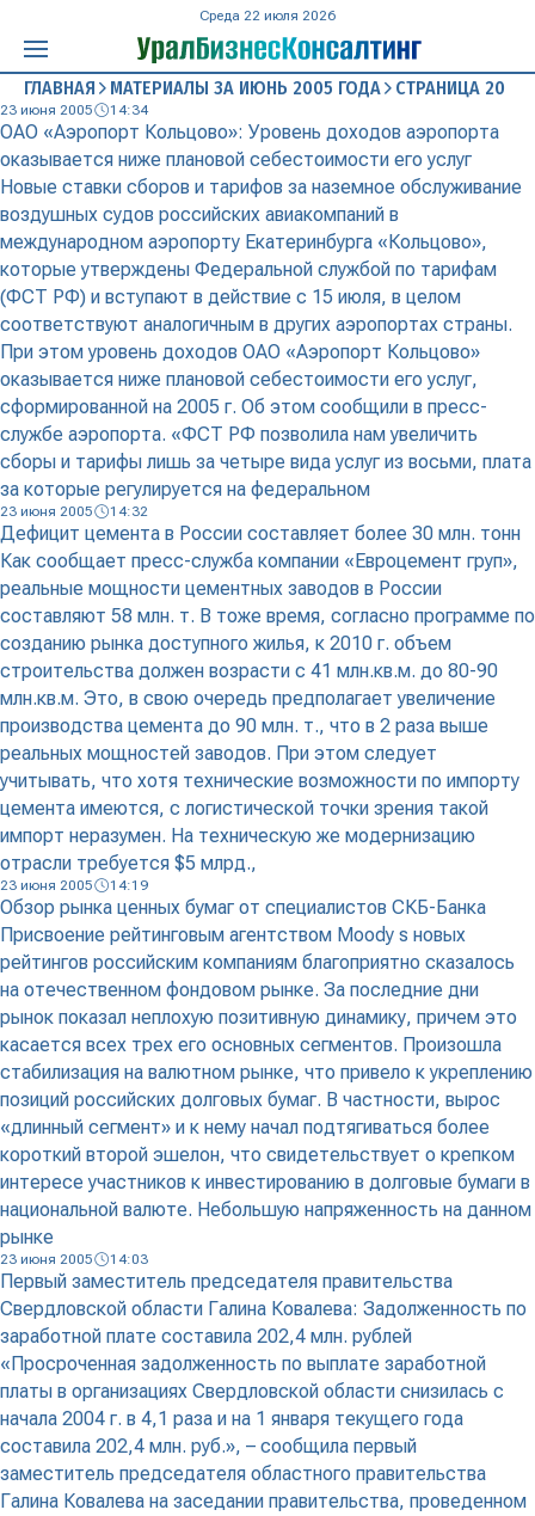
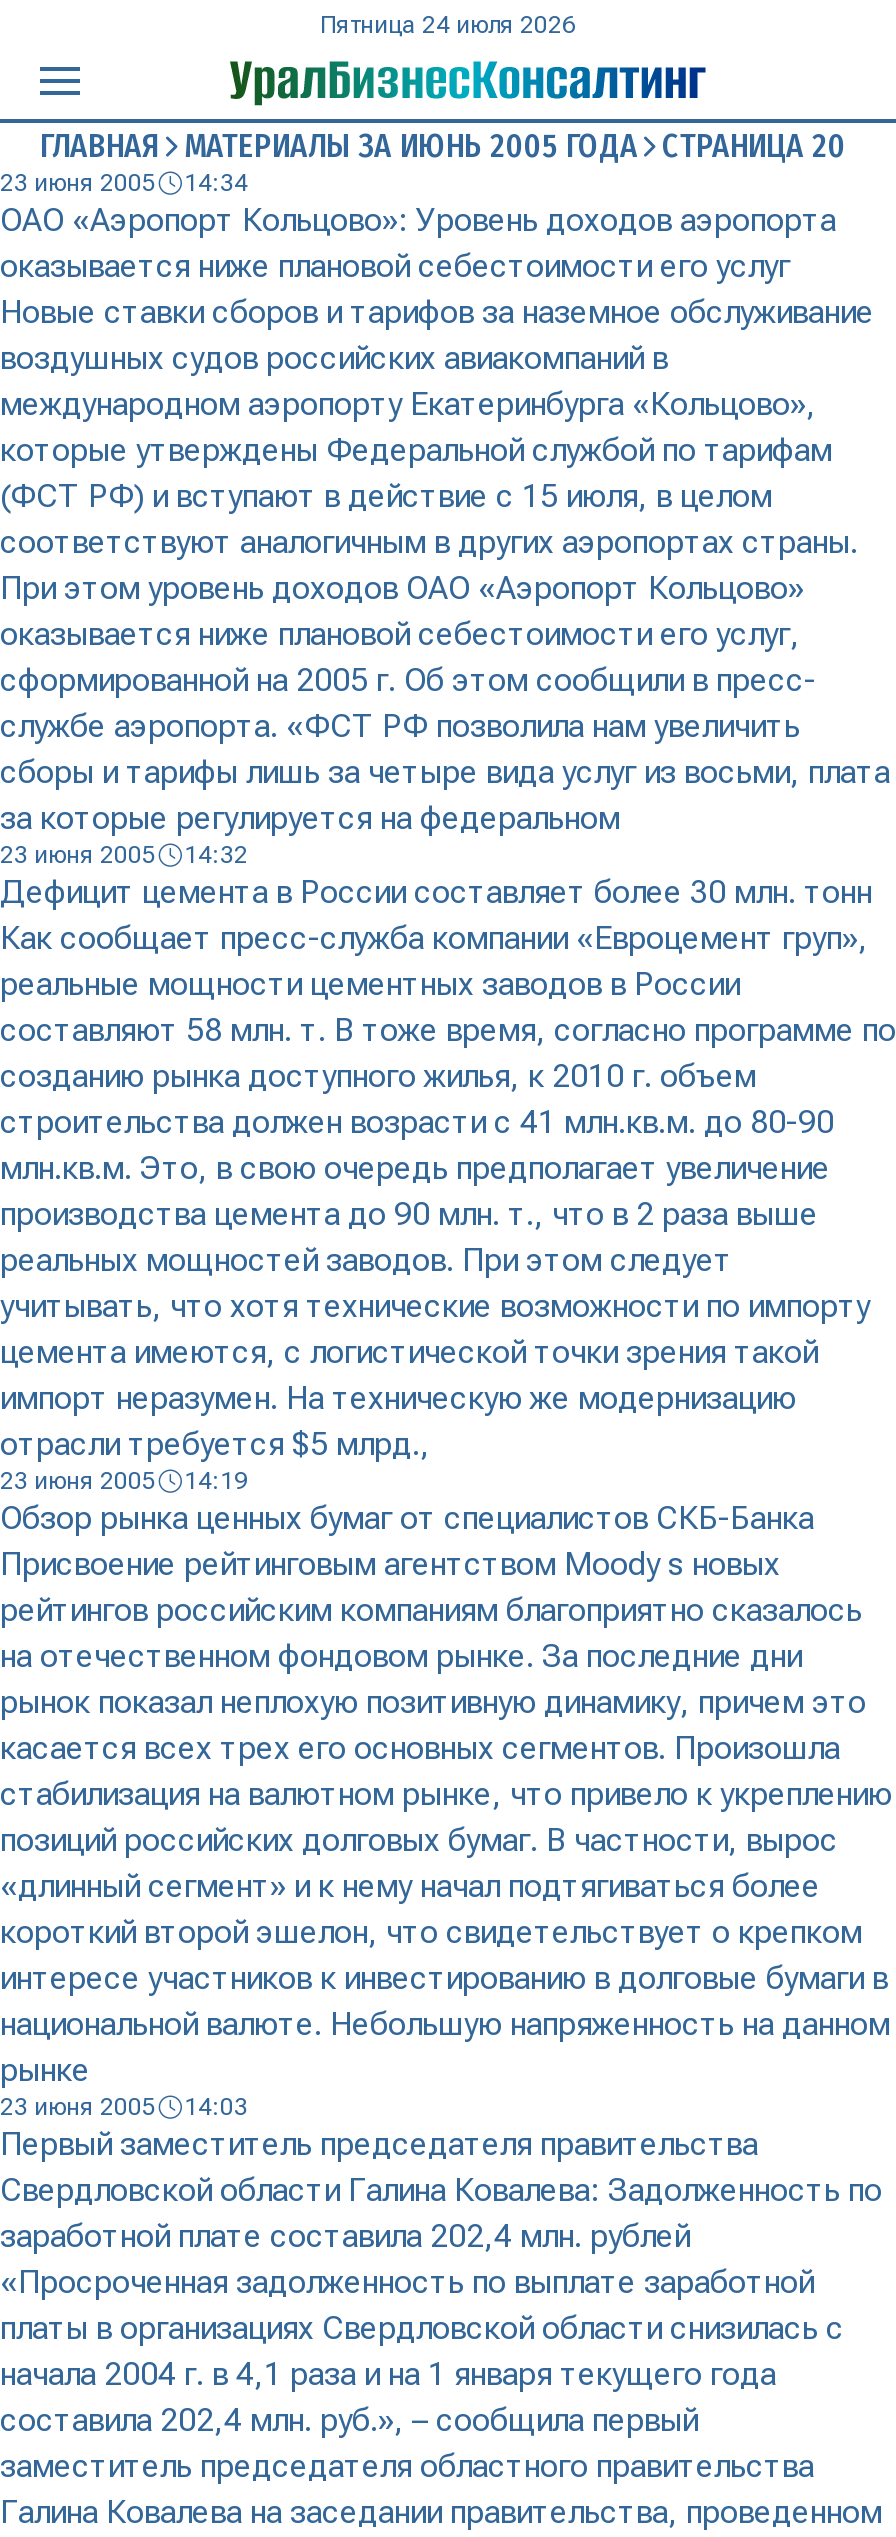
[199,7,336,24] Среда 22 июля 2026 -> [320,11,576,39] Пятница 24 июля 2026

